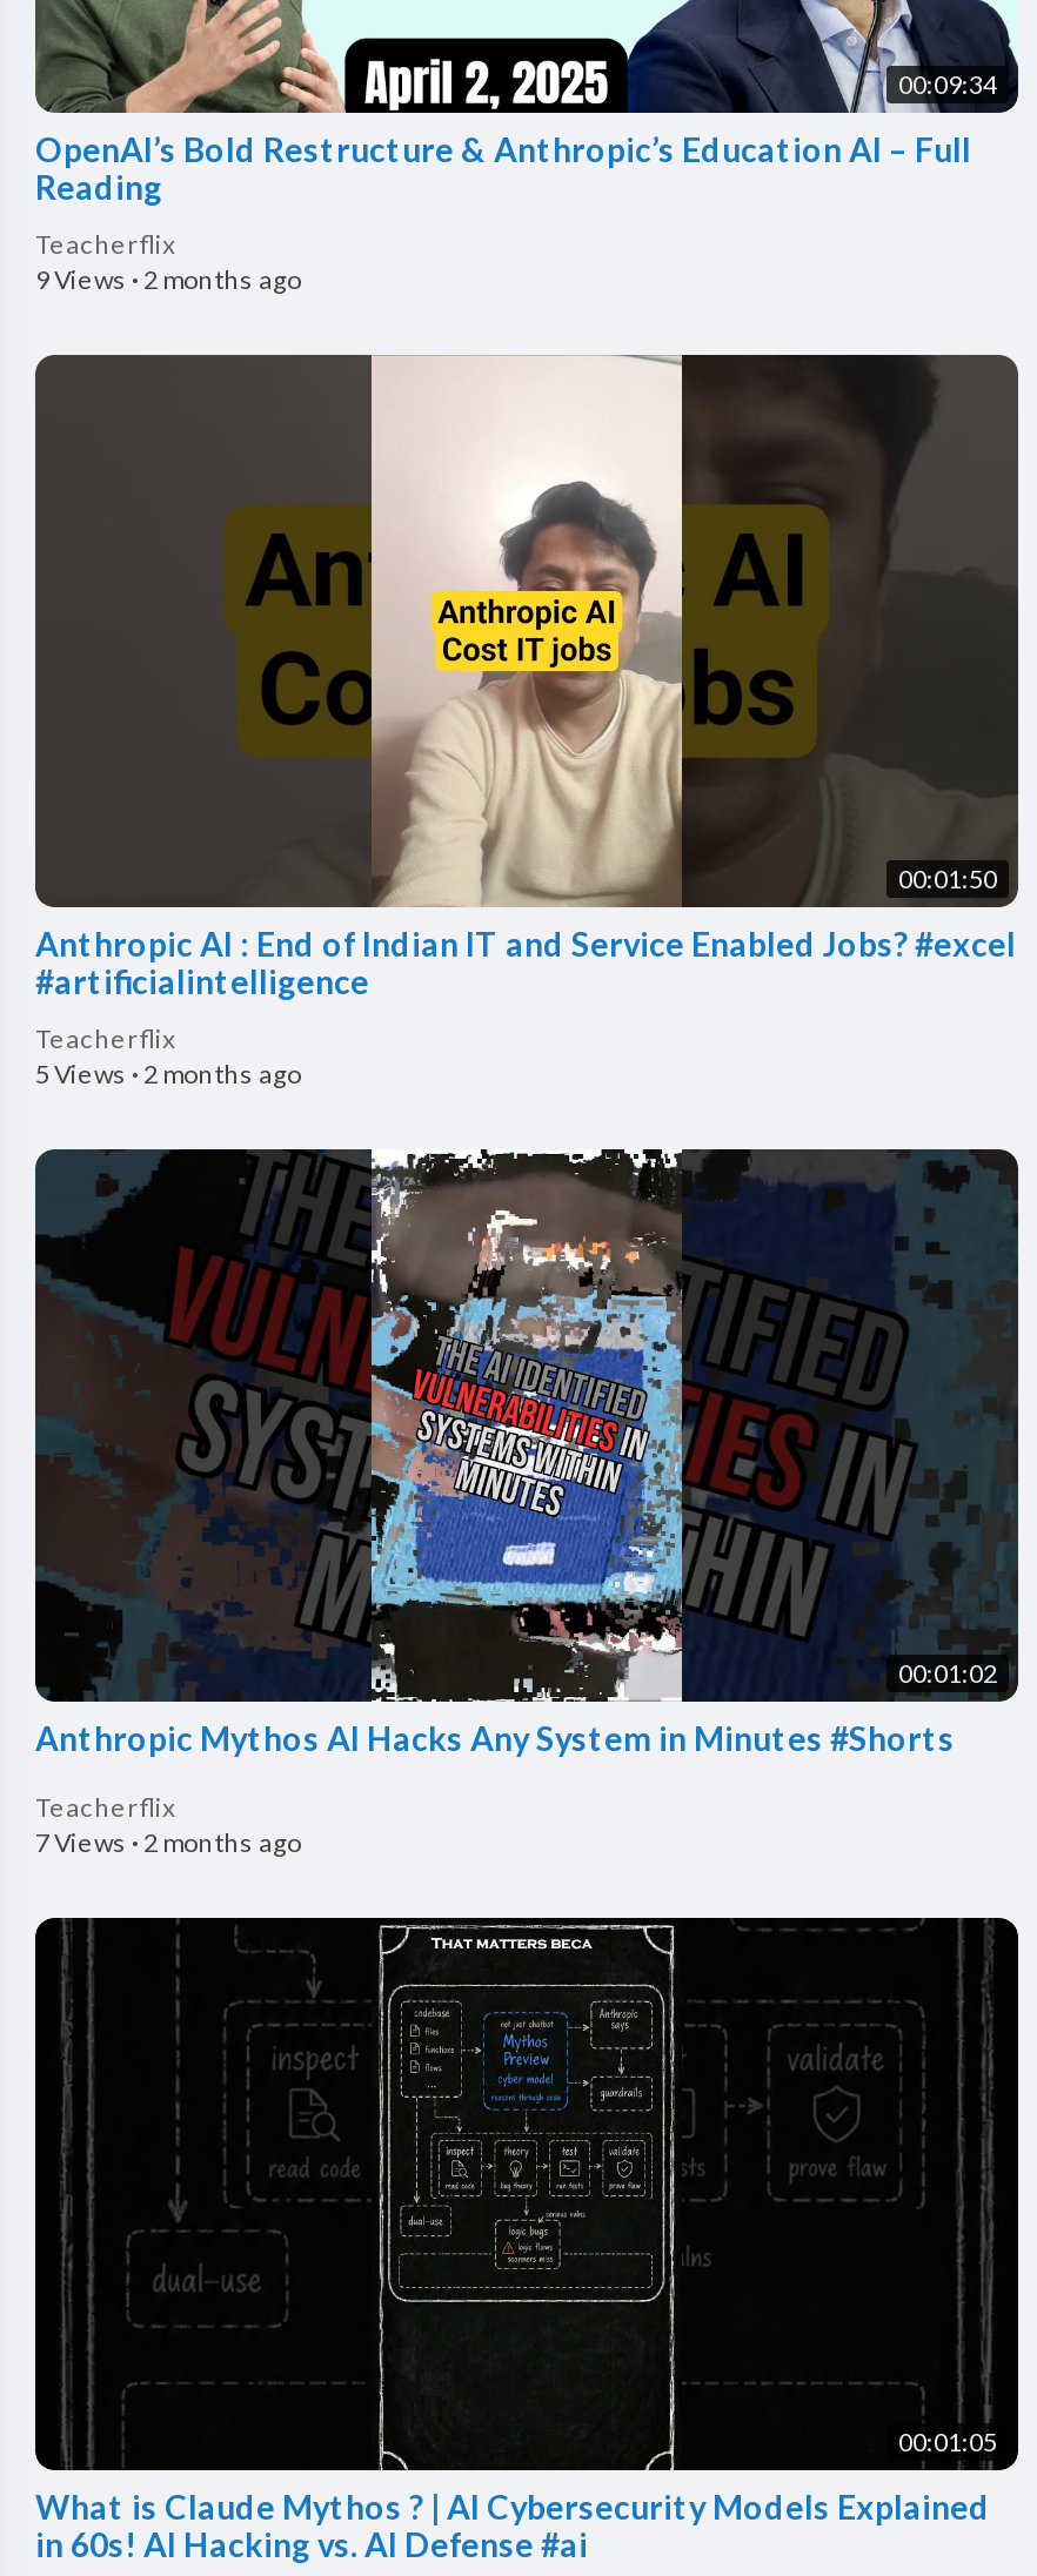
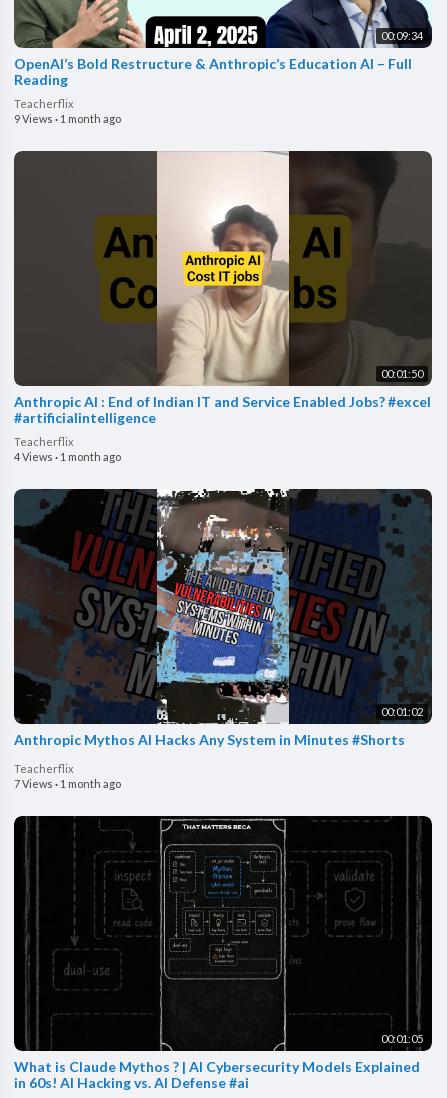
[35,263,301,293] 9 Views · 2 months ago -> [14,112,121,125] 9 Views · 1 month ago
[35,1057,301,1088] 5 Views · 2 months ago -> [14,450,121,463] 4 Views · 1 month ago
[35,1826,301,1857] 7 Views · 2 months ago -> [14,777,121,790] 7 Views · 1 month ago

